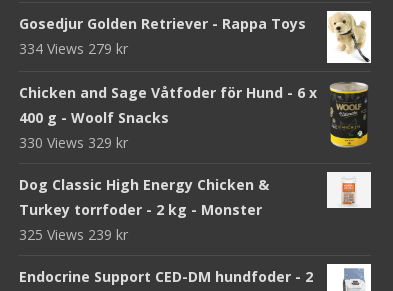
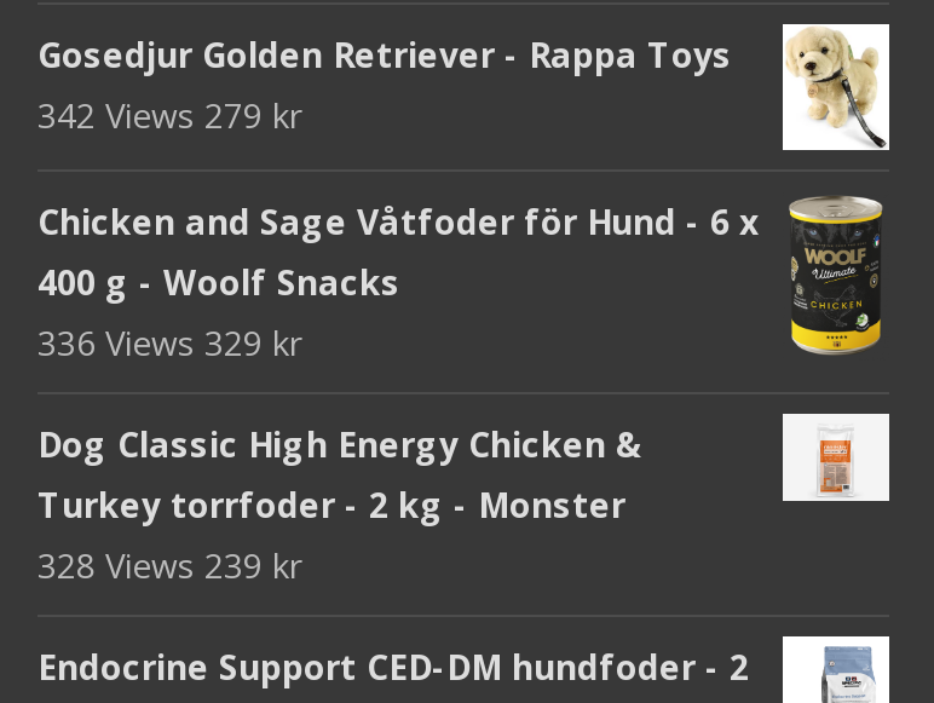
[19,39,128,58] 334 Views 279 kr -> [38,93,301,139] 342 Views 279 kr
[19,133,128,152] 330 Views 329 kr -> [38,320,301,366] 336 Views 329 kr
[19,225,128,244] 325 Views 239 kr -> [38,543,301,589] 328 Views 239 kr

